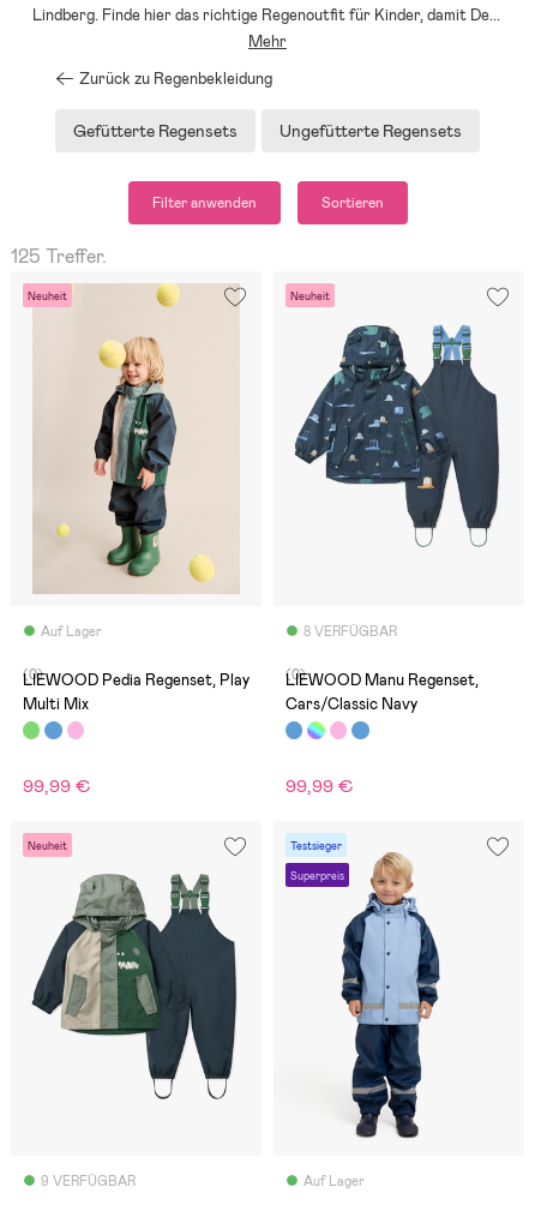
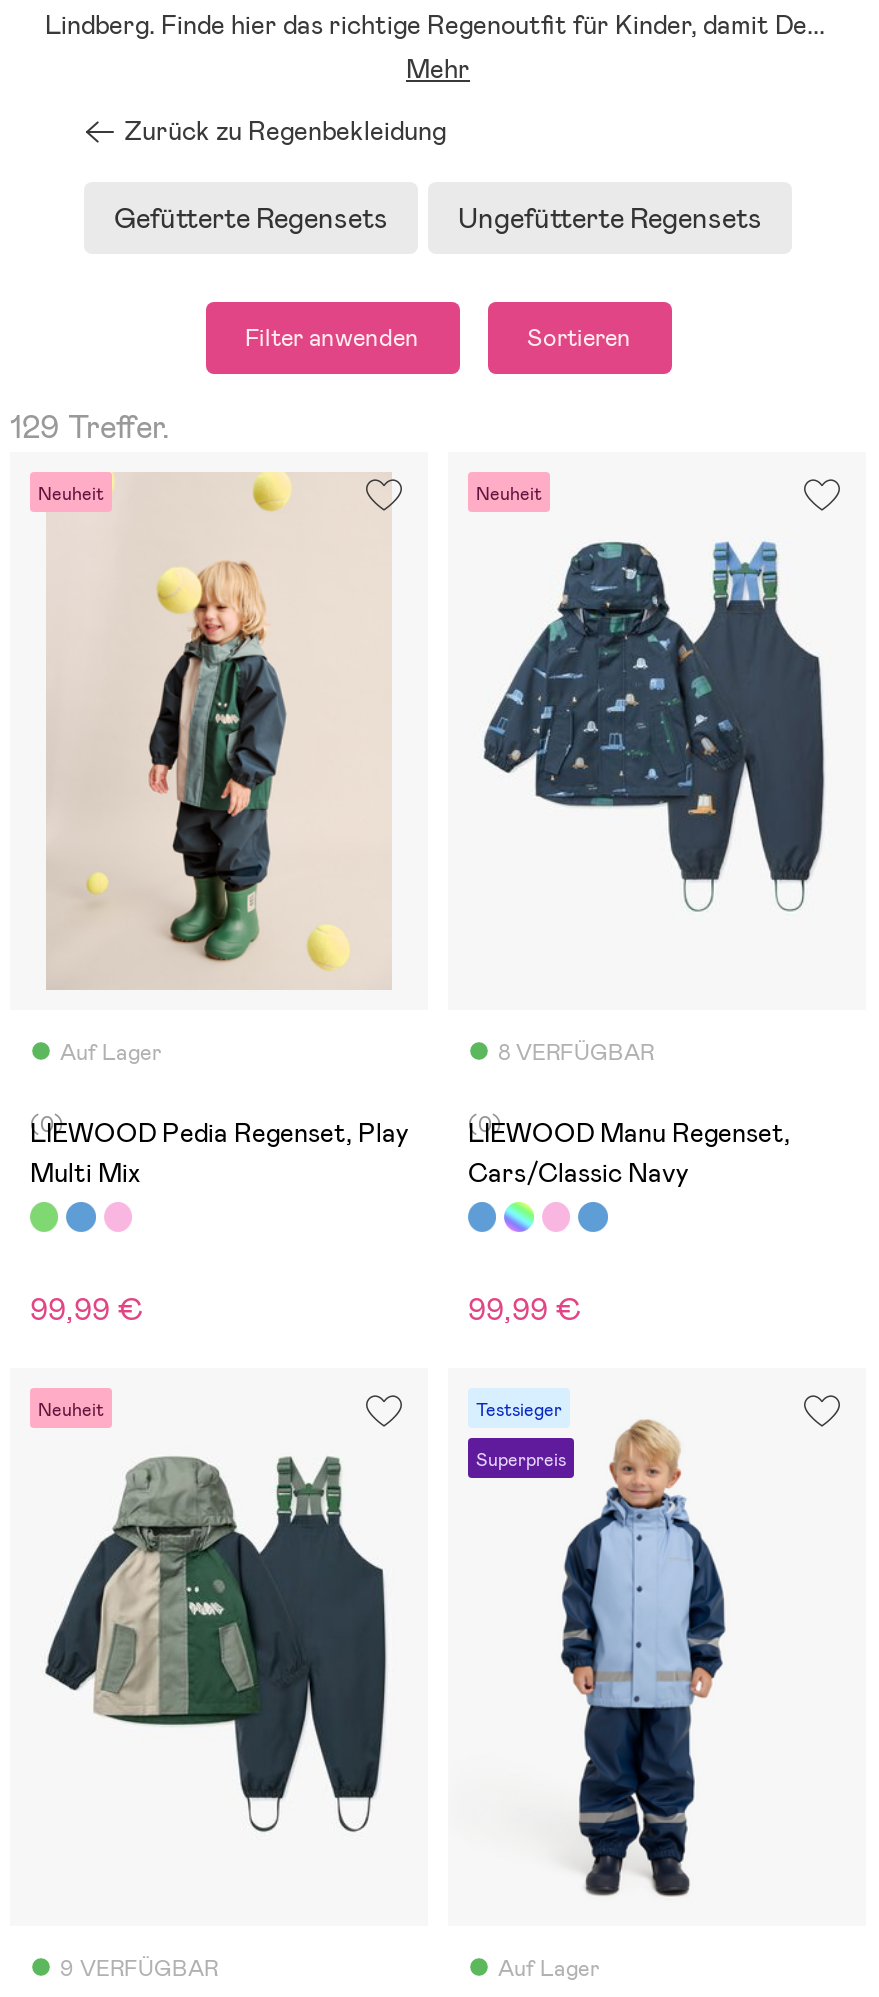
[11,244,107,269] 125 Treffer. -> [10,406,170,448] 129 Treffer.

